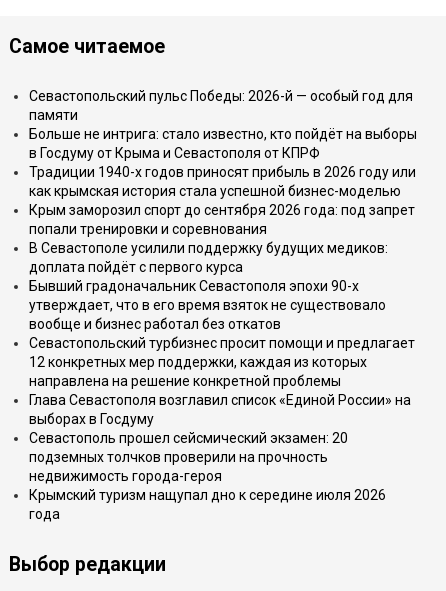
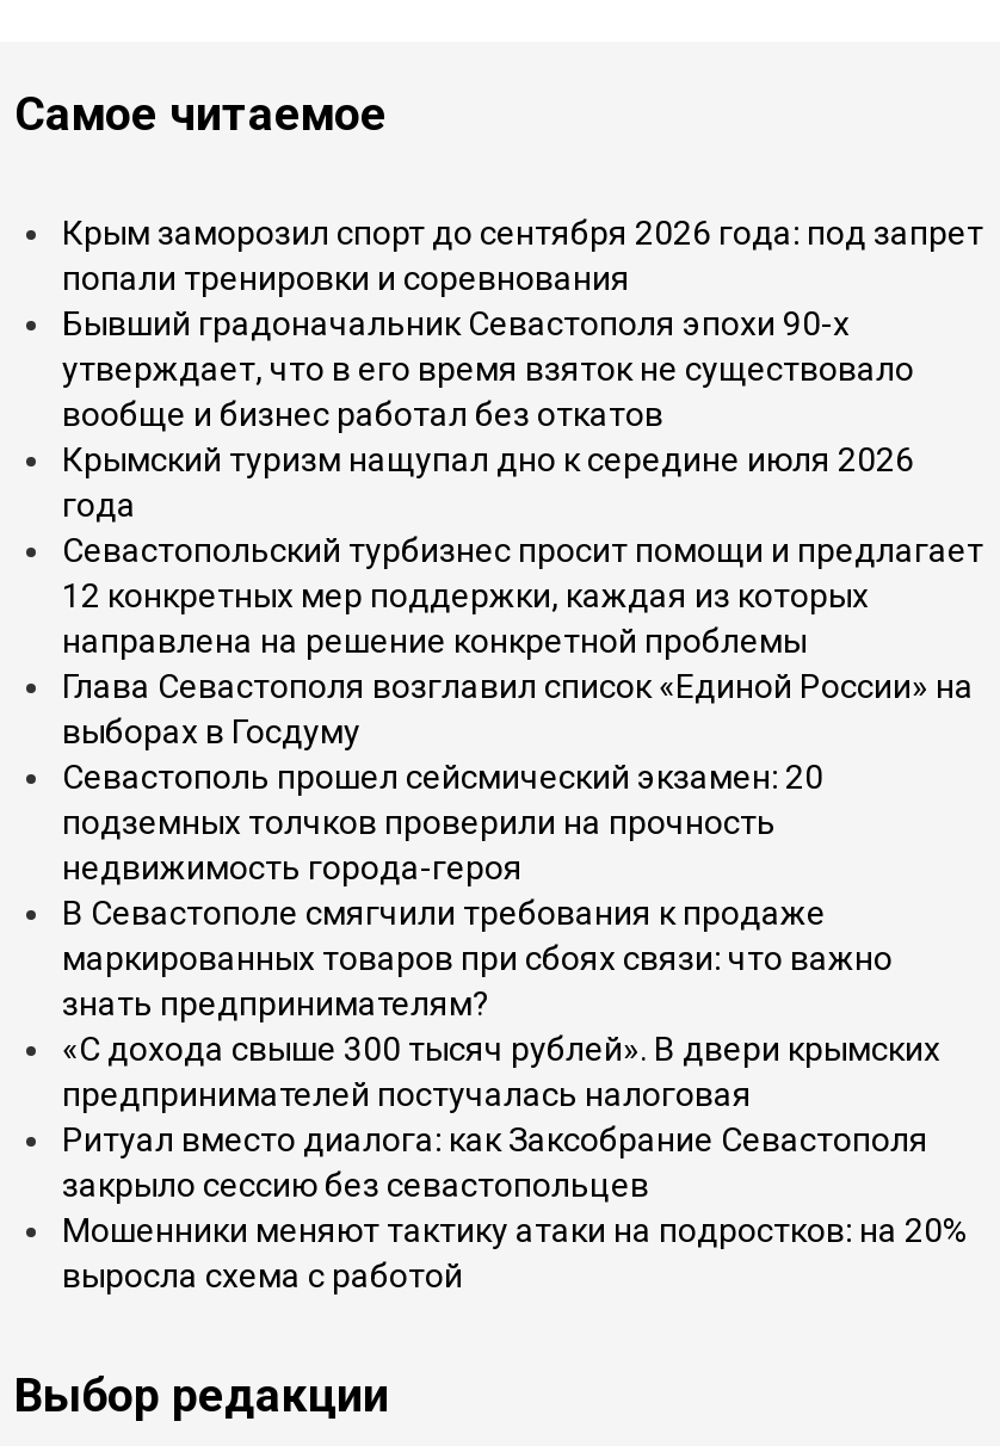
[29,88,417,199] Севастопольский пульс Победы: 2026-й — особый год для | памяти | Больше не интрига: стало известно, кто пойдёт на выборы | в Госдуму от Крыма и Севастополя от КПРФ | Традиции 1940-х годов приносят прибыль в 2026 году или | как крымская история стала успешной бизнес-моделью -> none
moved [29,202,415,237] -> [62,214,983,297]: Крым заморозил спорт до сентября 2026 года: под запрет | попали тренировки и соревнования
[29,240,388,275] В Севастополе усилили поддержку будущих медиков: | доплата пойдёт с первого курса -> none
moved [29,278,386,332] -> [62,304,914,433]: Бывший градоначальник Севастополя эпохи 90-х | утверждает, что в его время взяток не существовало | вообще и бизнес работал без откатов
moved [29,335,415,484] -> [62,531,983,886]: Севастопольский турбизнес просит помощи и предлагает | 12 конкретных мер поддержки, каждая из которых | направлена на решение конкретной проблемы | Глава Севастополя возглавил список «Единой России» на | выборах в Госдуму | Севастополь прошел сейсмический экзамен: 20 | подземных толчков проверили на прочность | недвижимость города-героя
moved [29,487,386,522] -> [62,440,914,524]: Крымский туризм нащупал дно к середине июля 2026 | года
none -> [62,894,969,1294] В Севастополе смягчили требования к продаже | маркированных товаров при сбоях связи: что важно | знать предпринимателям? | «С дохода свыше 300 тысяч рублей». В двери крымских | предпринимателей постучалась налоговая | Ритуал вместо диалога: как Заксобрание Севастополя | закрыло сессию без севастопольцев | Мошенники меняют тактику атаки на подростков: на 20% | выросла схема с работой

